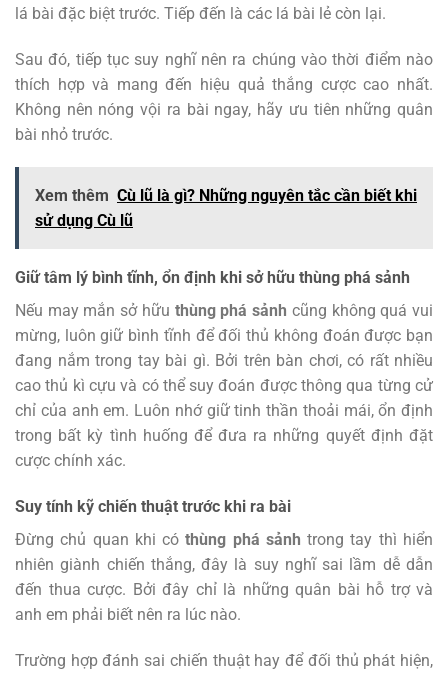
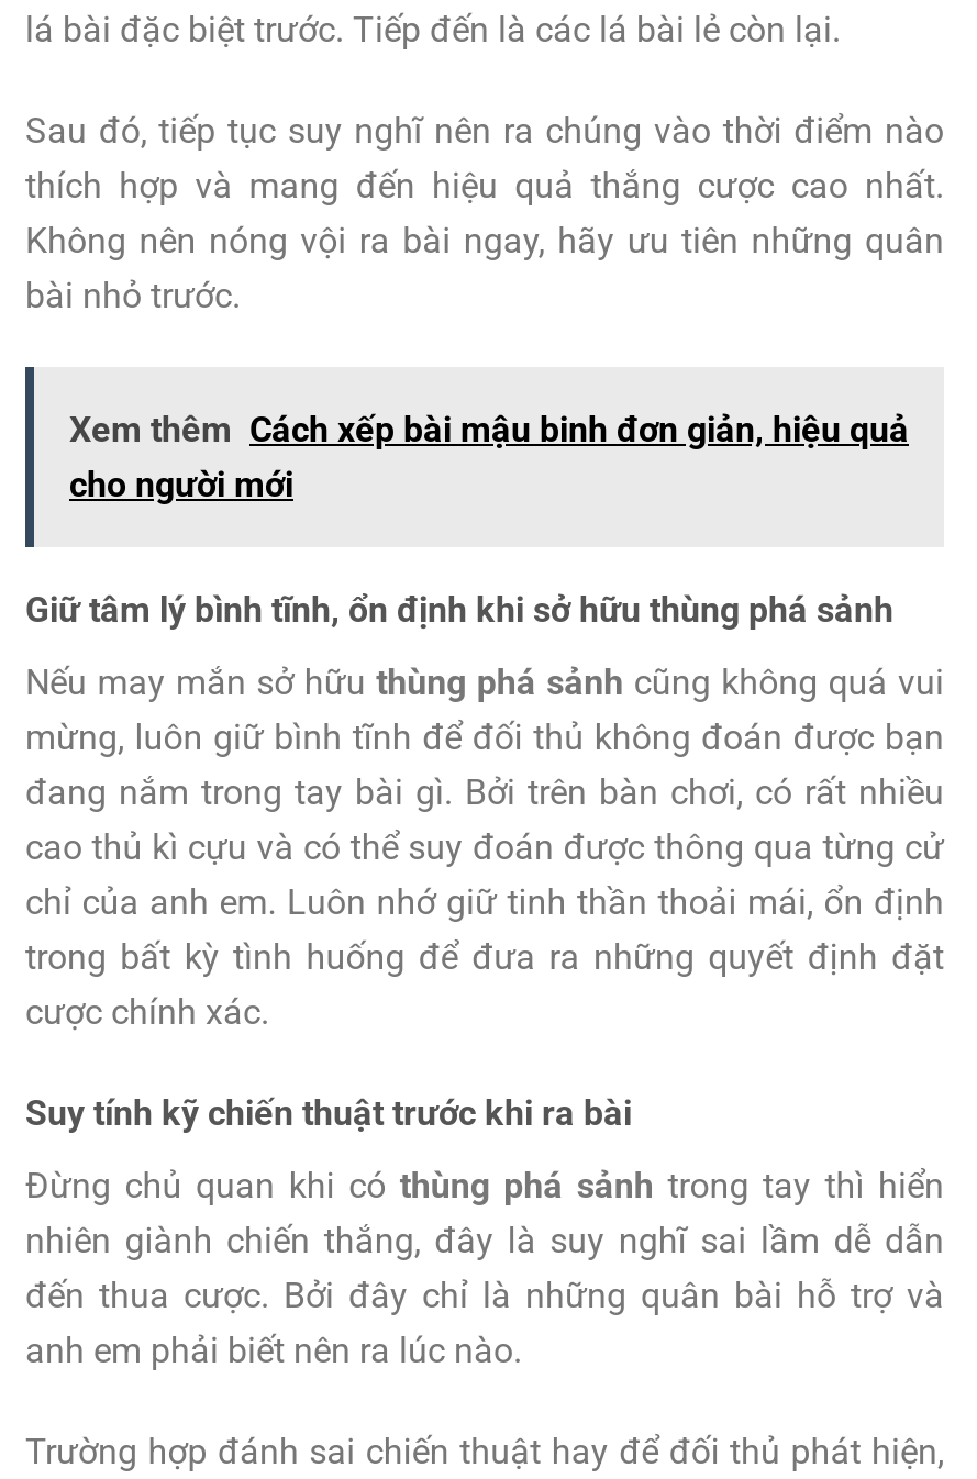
[35,186,417,230] Xem thêm Cù lũ là gì? Những nguyên tắc cần biết khi | sử dụng Cù lũ -> [69,409,909,506] Xem thêm Cách xếp bài mậu binh đơn giản, hiệu quả | cho người mới

